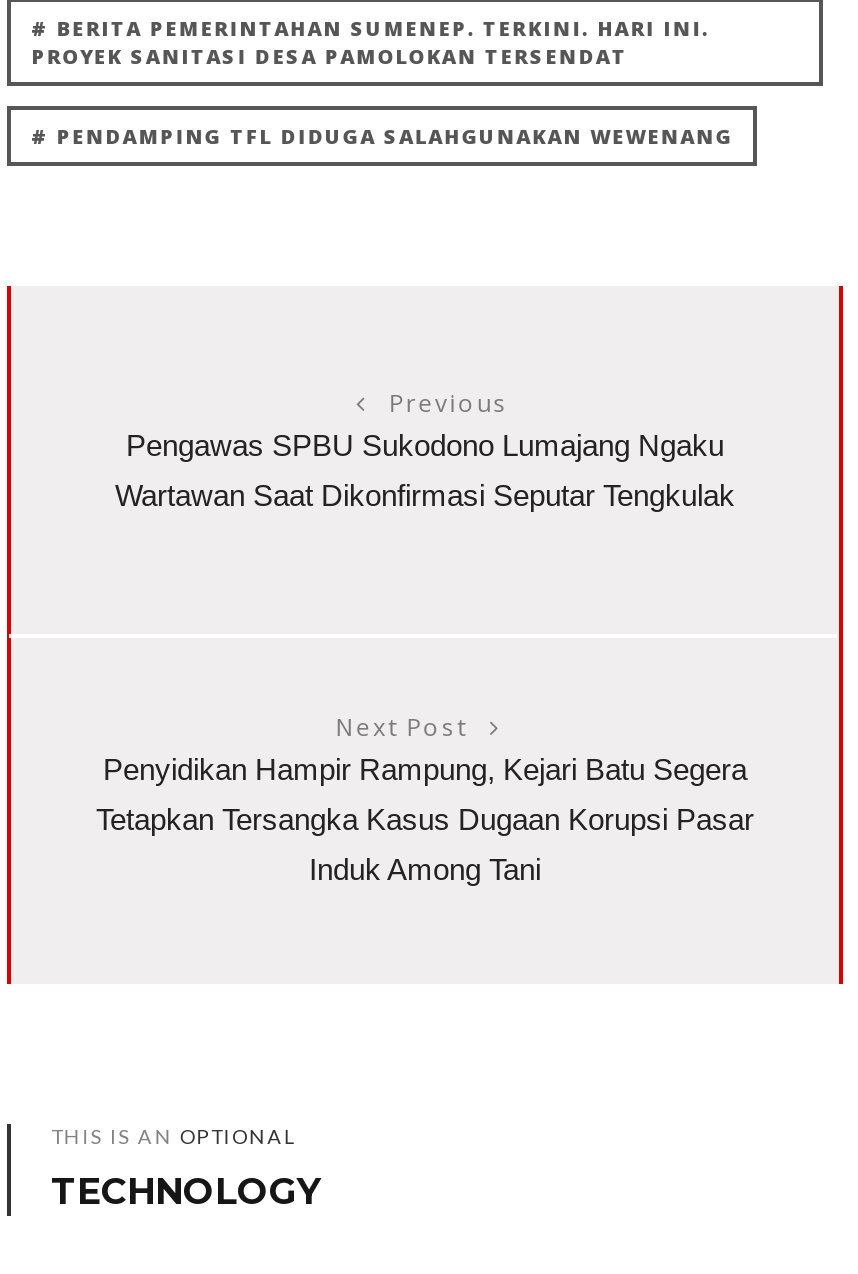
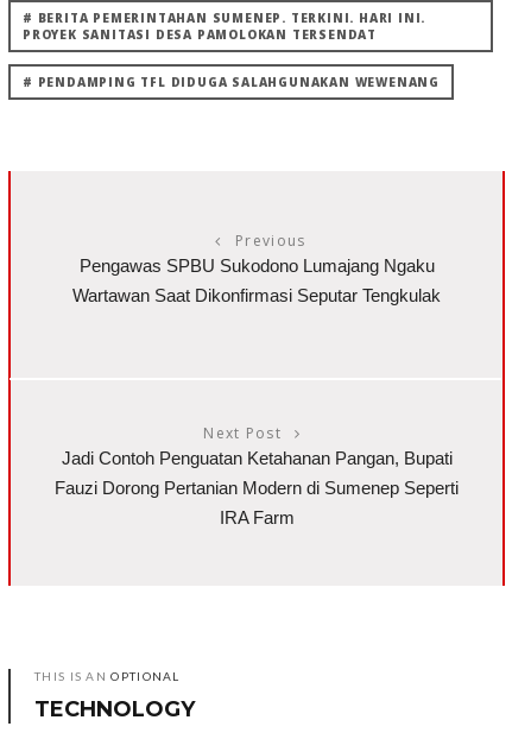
[103,752,747,786] Penyidikan Hampir Rampung, Kejari Batu Segera -> [61,448,452,468] Jadi Contoh Penguatan Ketahanan Pangan, Bupati
[96,802,754,836] Tetapkan Tersangka Kasus Dugaan Korupsi Pasar -> [55,478,459,498] Fauzi Dorong Pertanian Modern di Sumenep Seperti
[309,852,541,886] Induk Among Tani -> [219,507,294,528] IRA Farm

